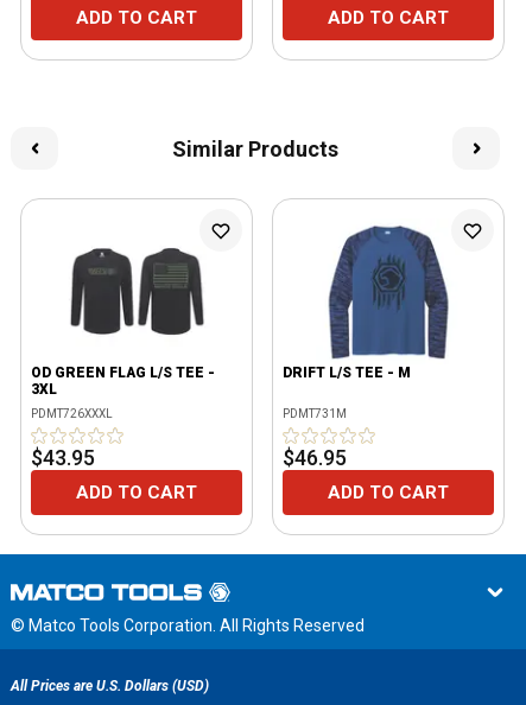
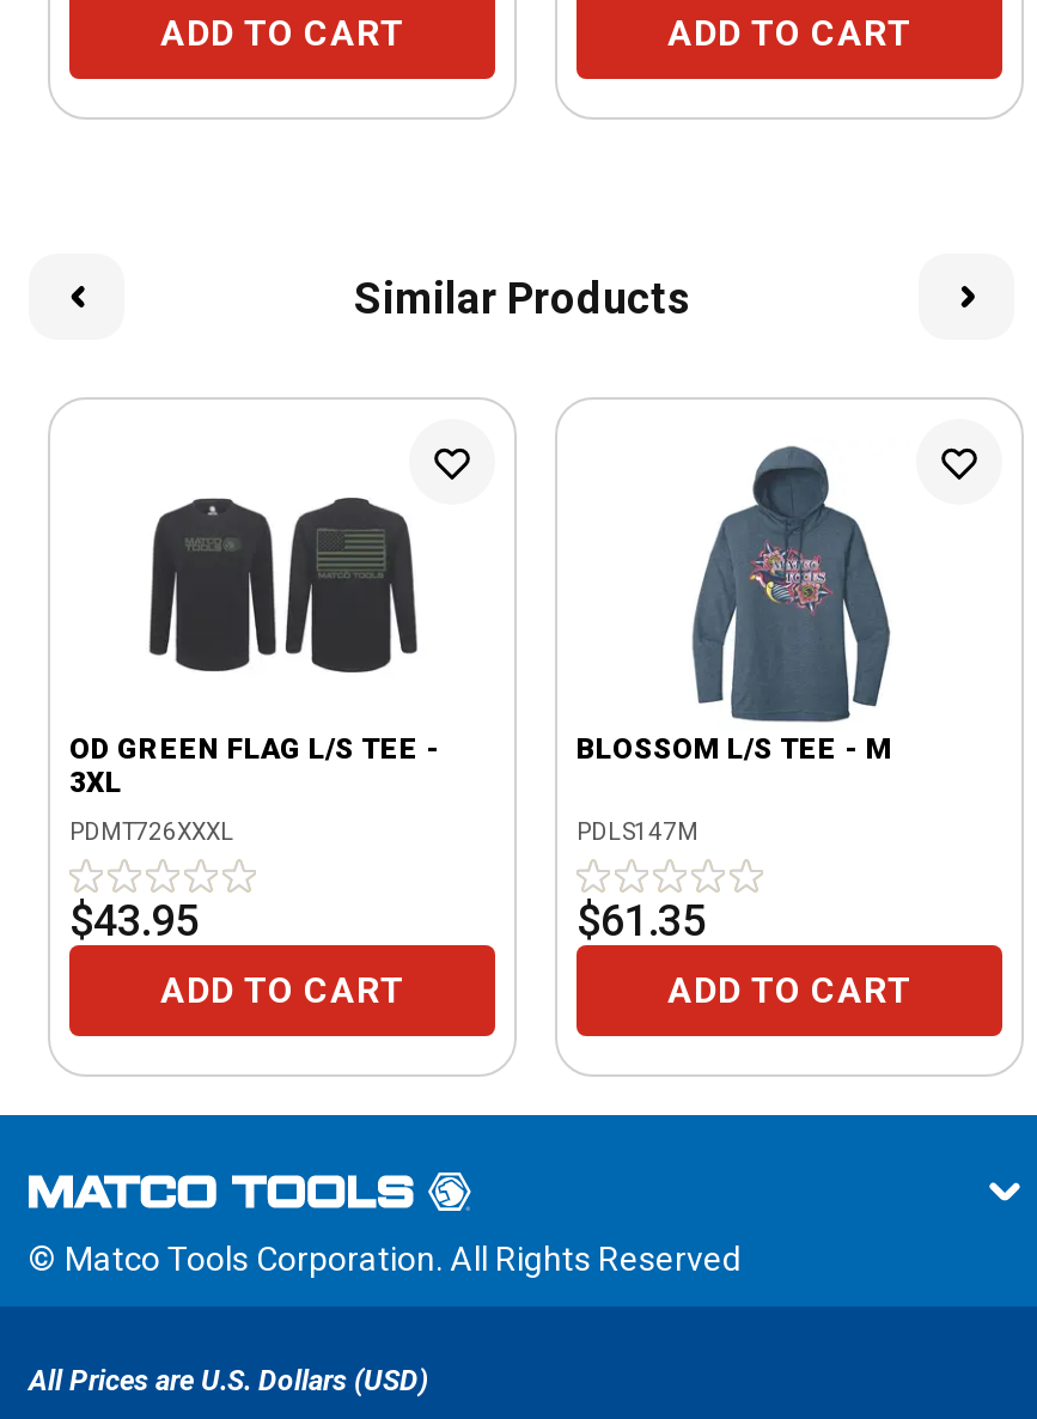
[283,223,450,381] [image] | DRIFT L/S TEE - M -> [577,445,911,766] [image] | BLOSSOM L/S TEE - M
[283,407,347,420] PDMT731M -> [577,818,699,845] PDLS147M
[283,445,347,470] $46.95 -> [577,895,706,945] $61.35

